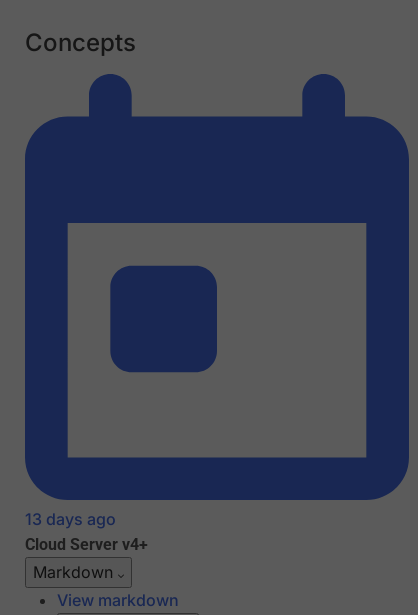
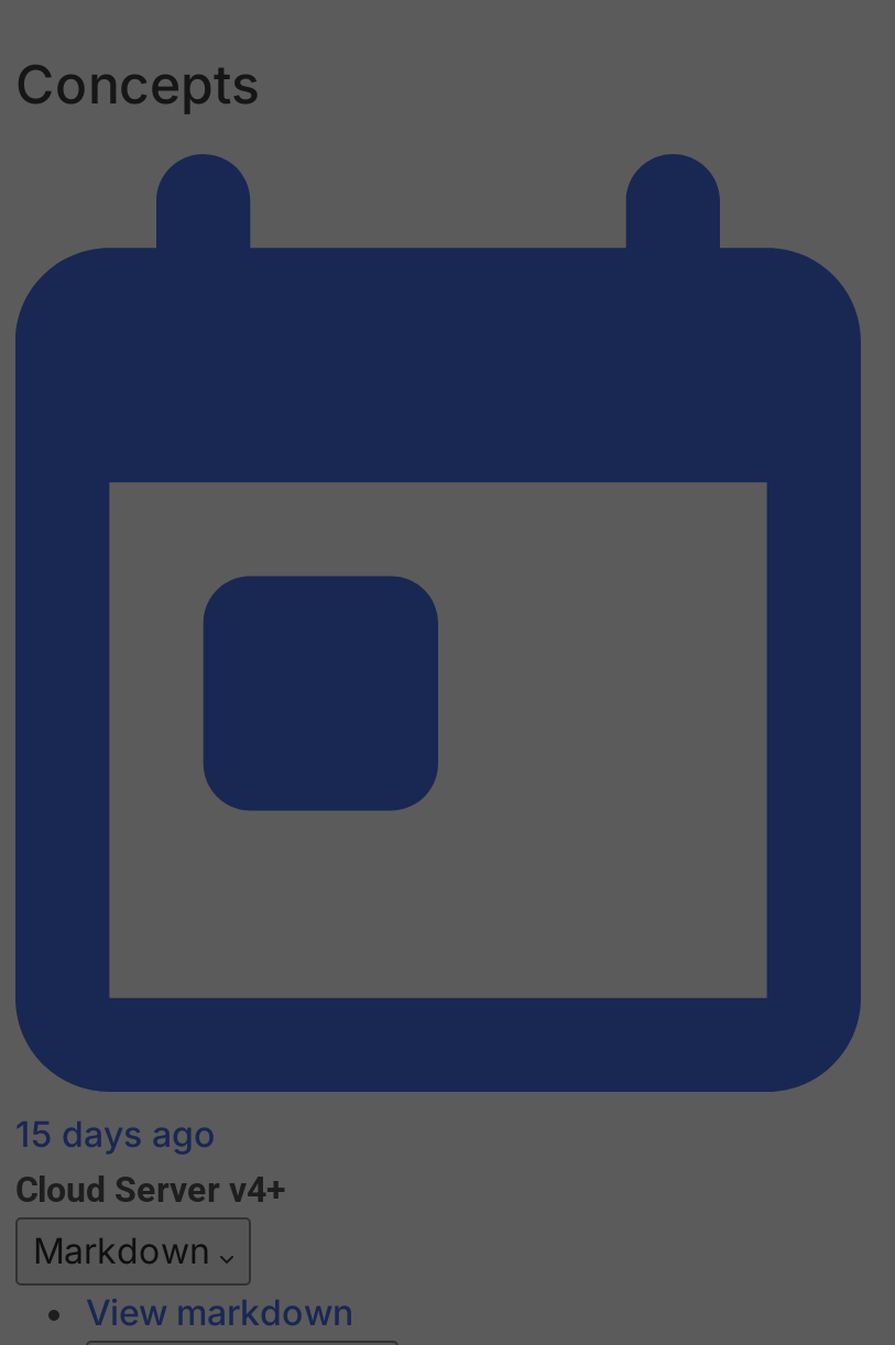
[25,509,116,529] 13 days ago -> [15,1113,216,1157] 15 days ago

